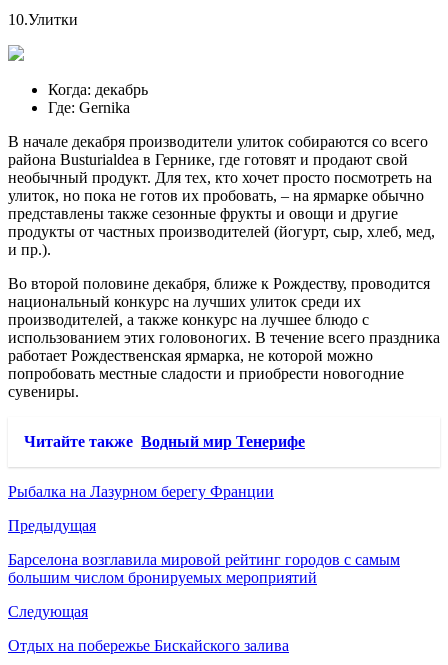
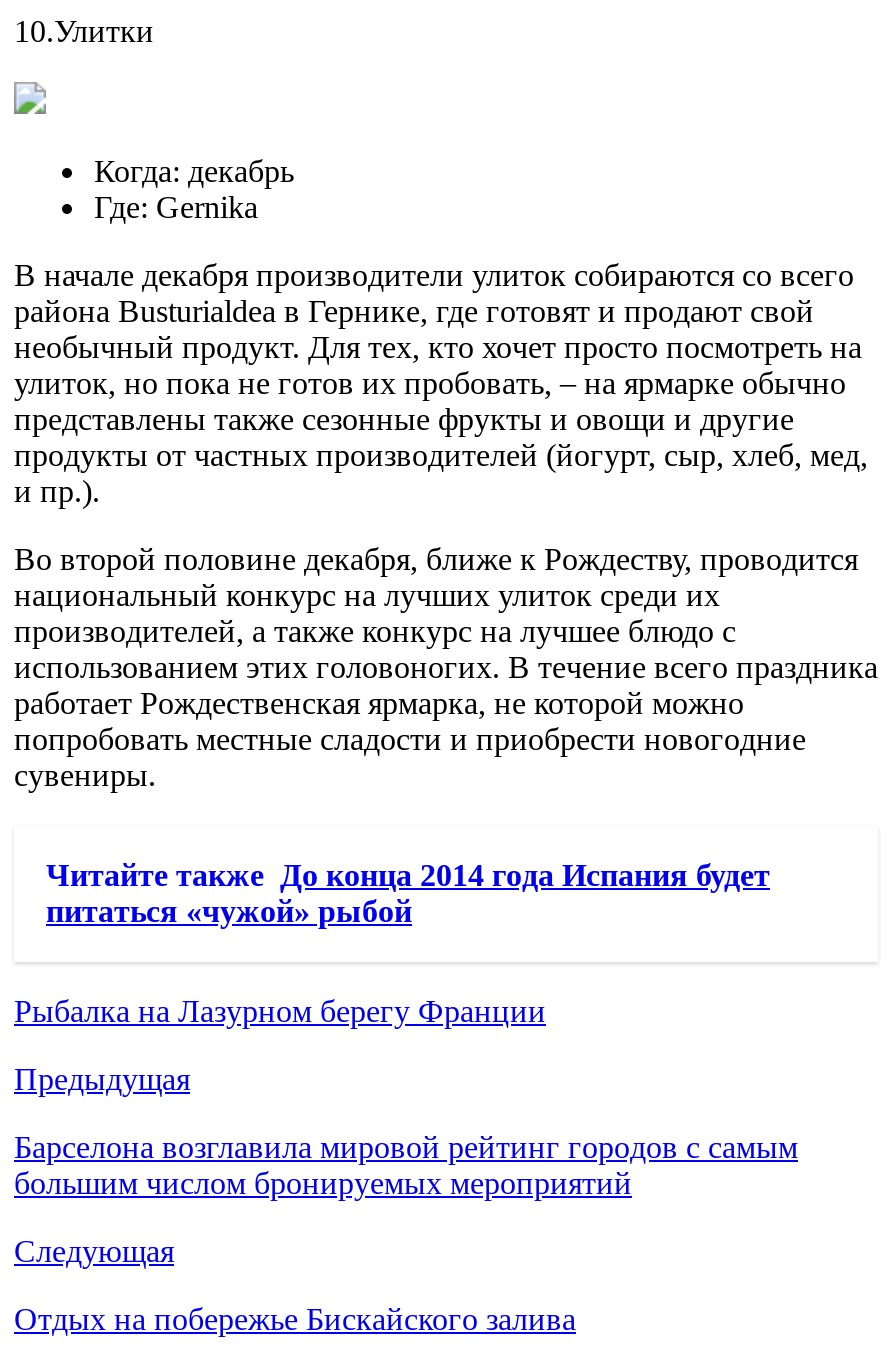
[24,433,305,450] Читайте также Водный мир Тенерифе -> [46,859,770,929] Читайте также До конца 2014 года Испания будет | питаться «чужой» рыбой

